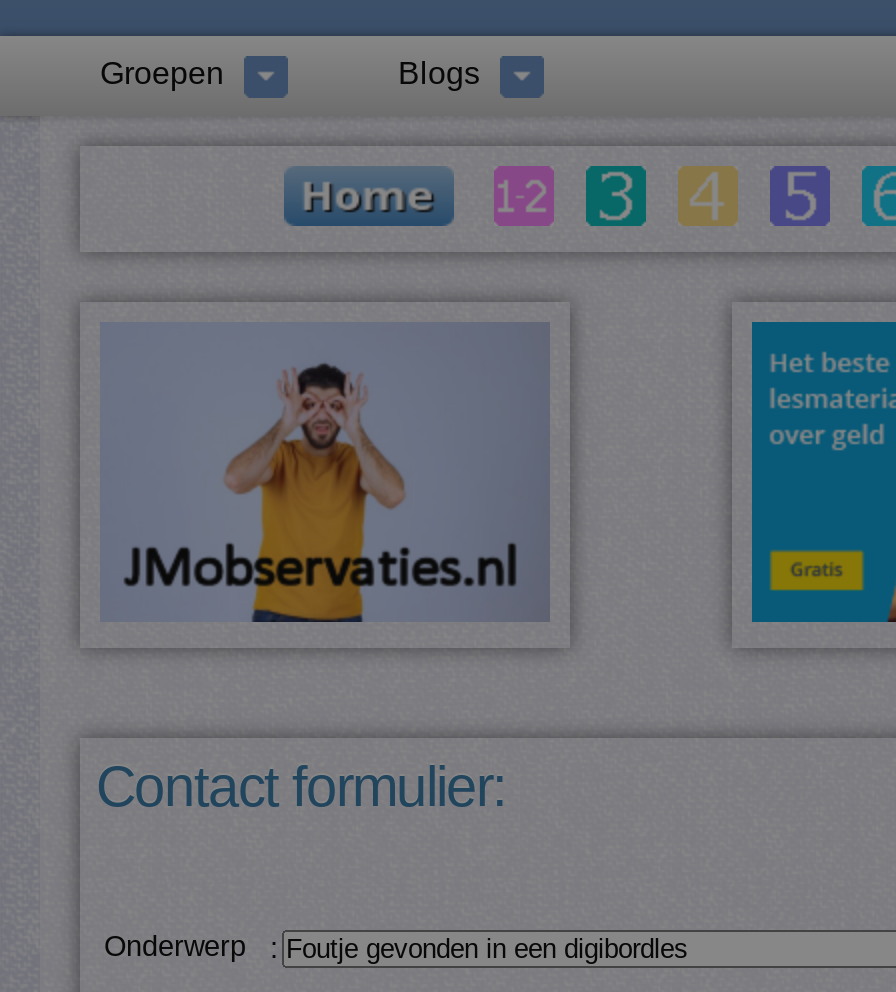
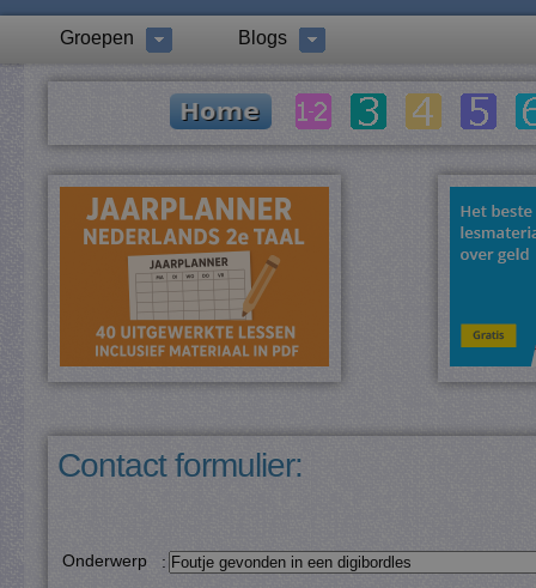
[100,322,550,624] [image] -> [59,186,330,368] [image]

